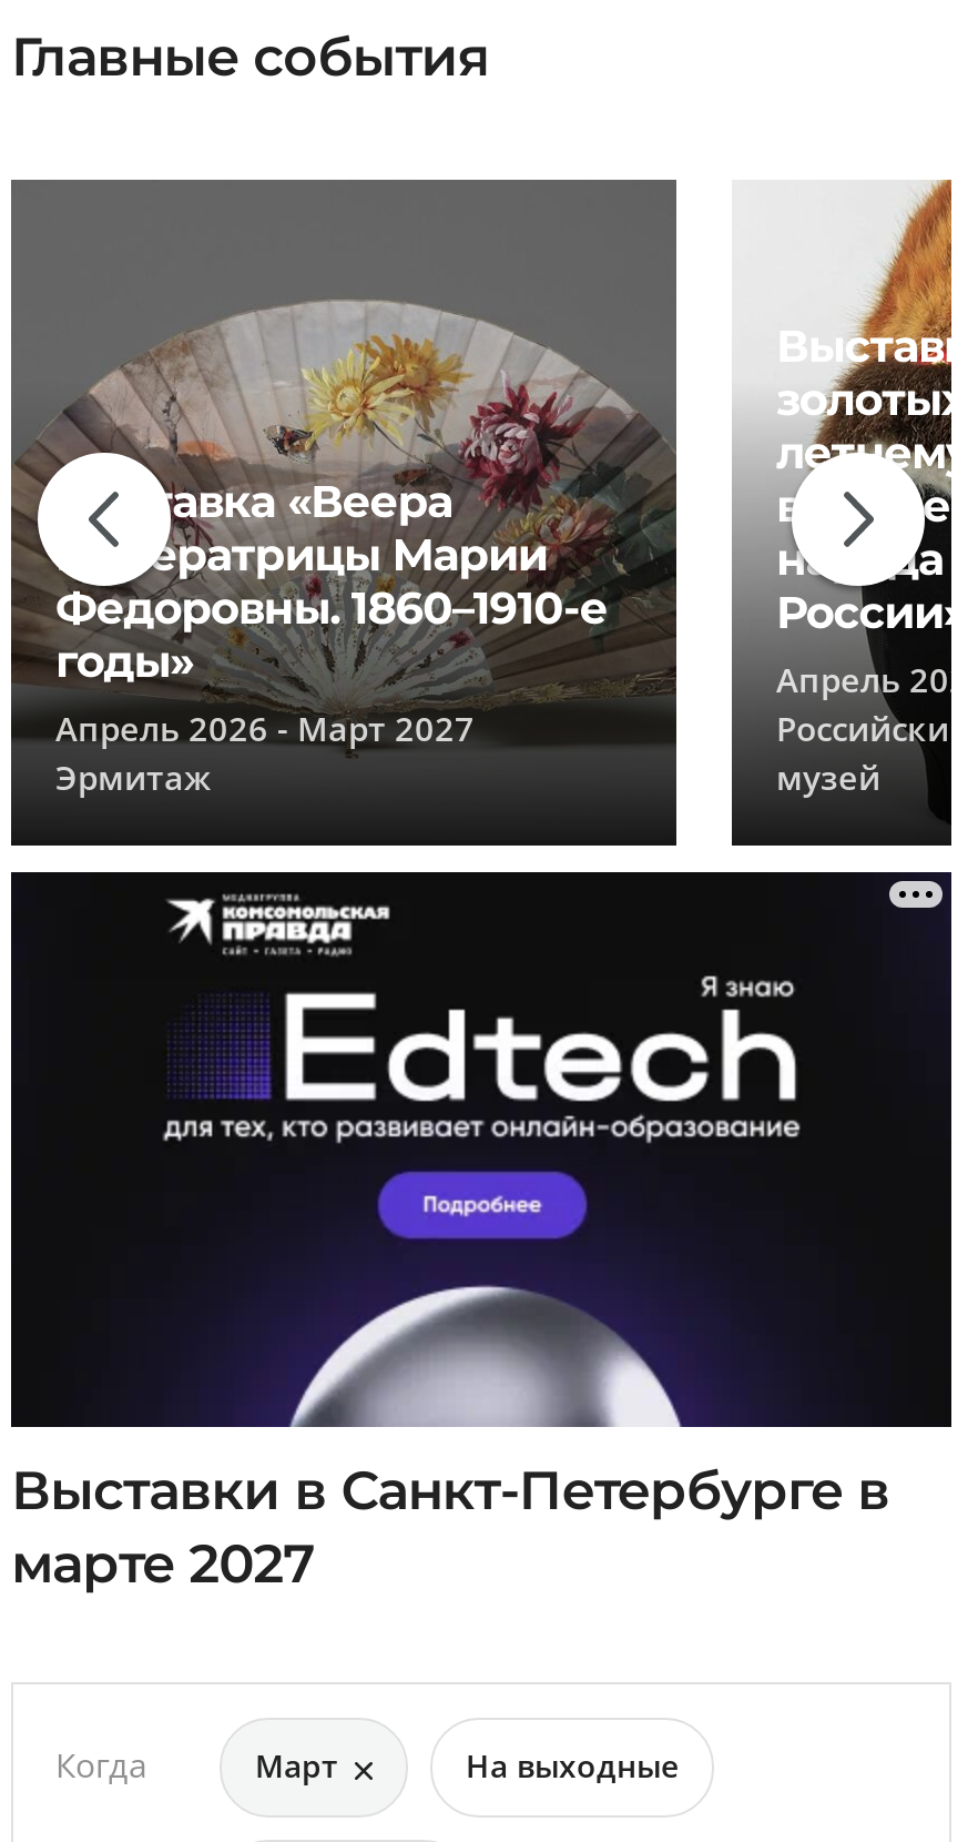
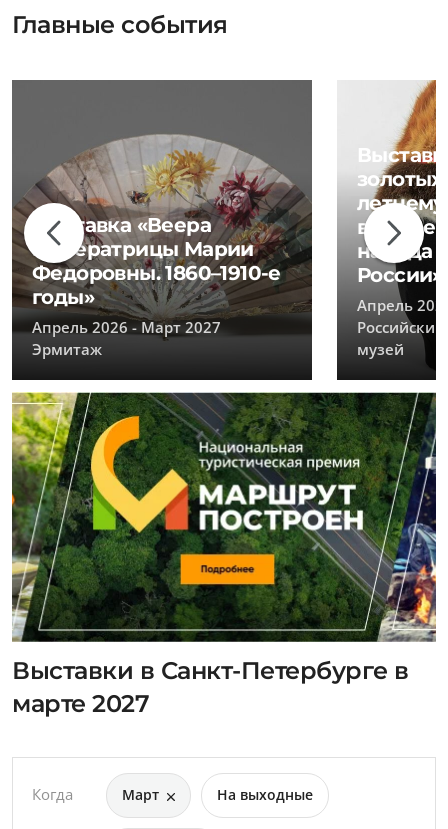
[9,870,954,1427] [image] -> [11,392,437,643] [image]

